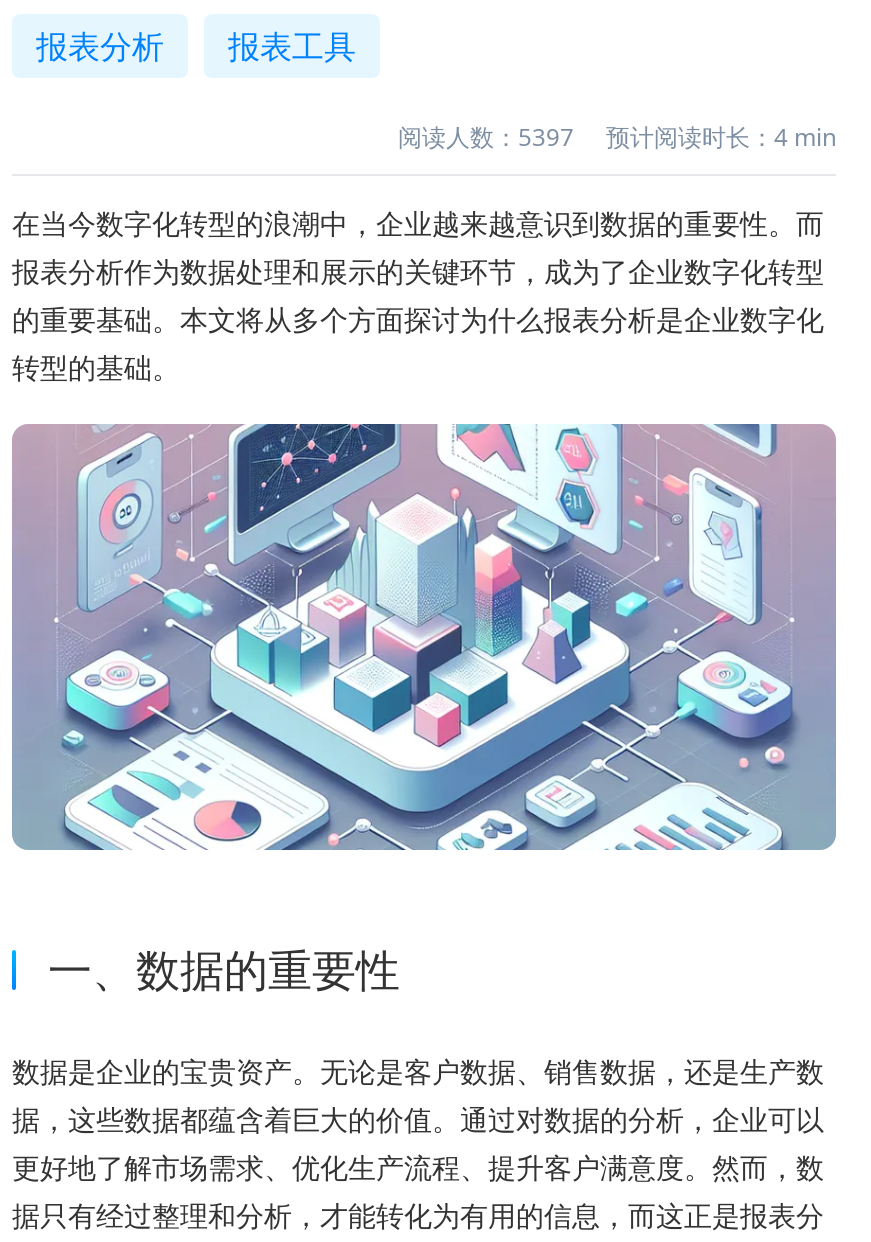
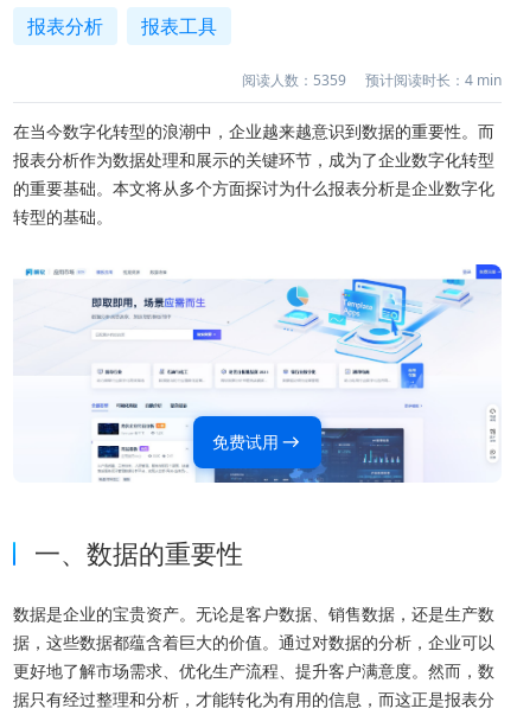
[398,120,836,154] 阅读人数：5397 预计阅读时长：4 min -> [242,70,502,90] 阅读人数：5359 预计阅读时长：4 min
none -> [212,430,279,453] 免费试用
[10,422,838,852] [image] -> [13,250,503,484] [image]

